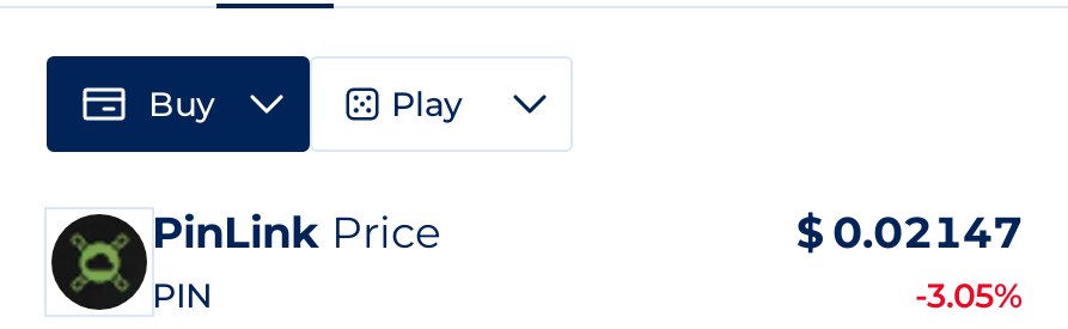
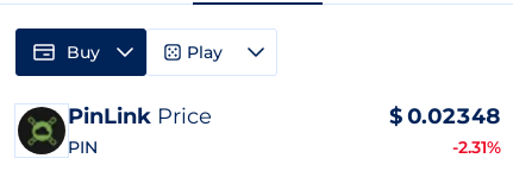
[797,207,1023,260] $0.02147 -> [389,103,501,129] $0.02348
[915,274,1023,317] -3.05% -> [452,137,501,158] -2.31%

